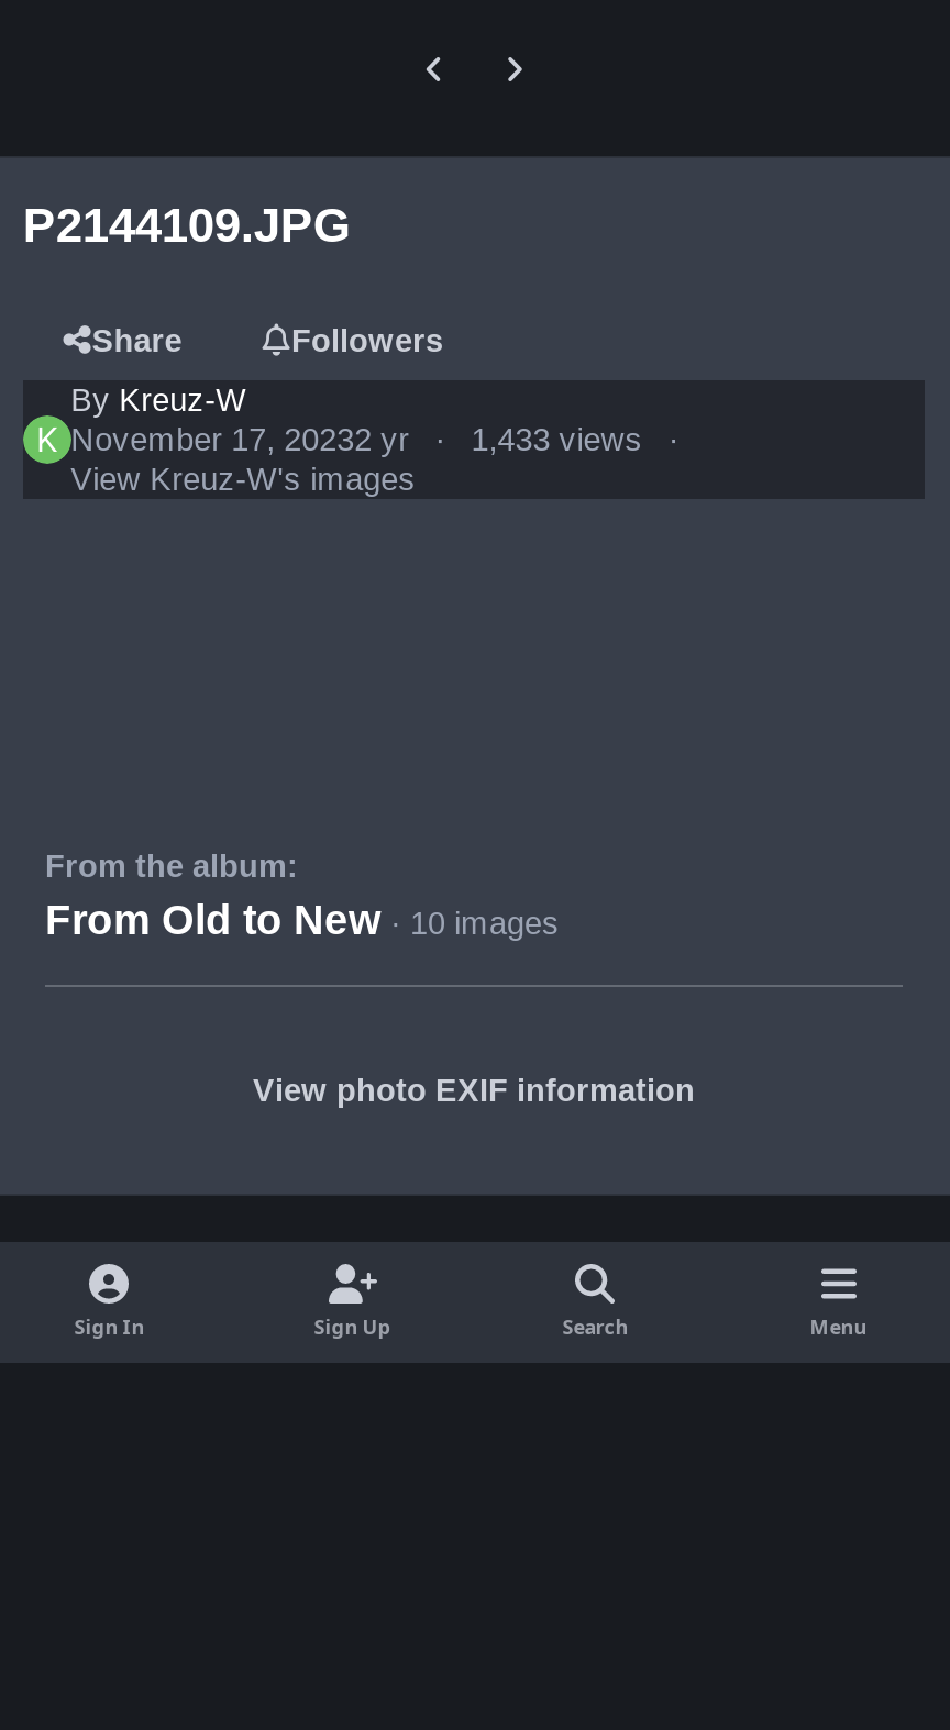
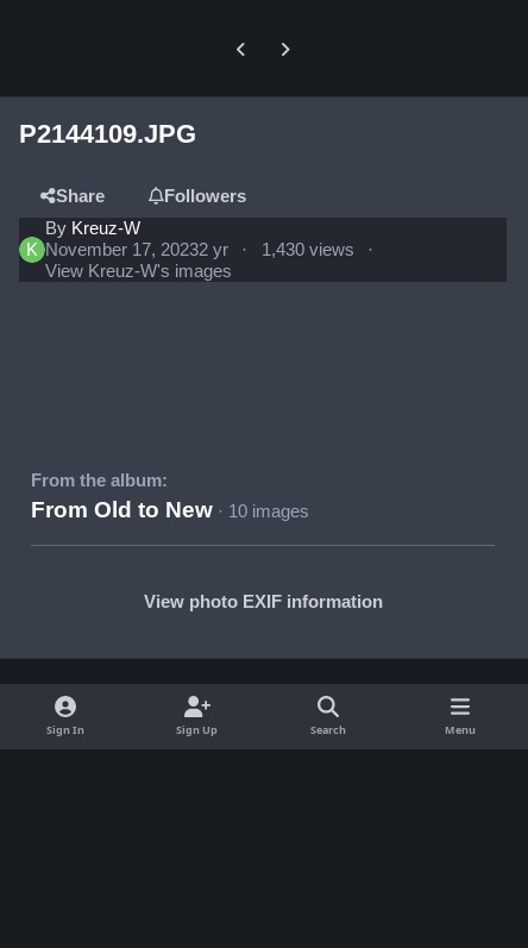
[71,422,643,457] November 17, 20232 yr 1,433 views -> [45,240,354,259] November 17, 20232 yr 1,430 views

